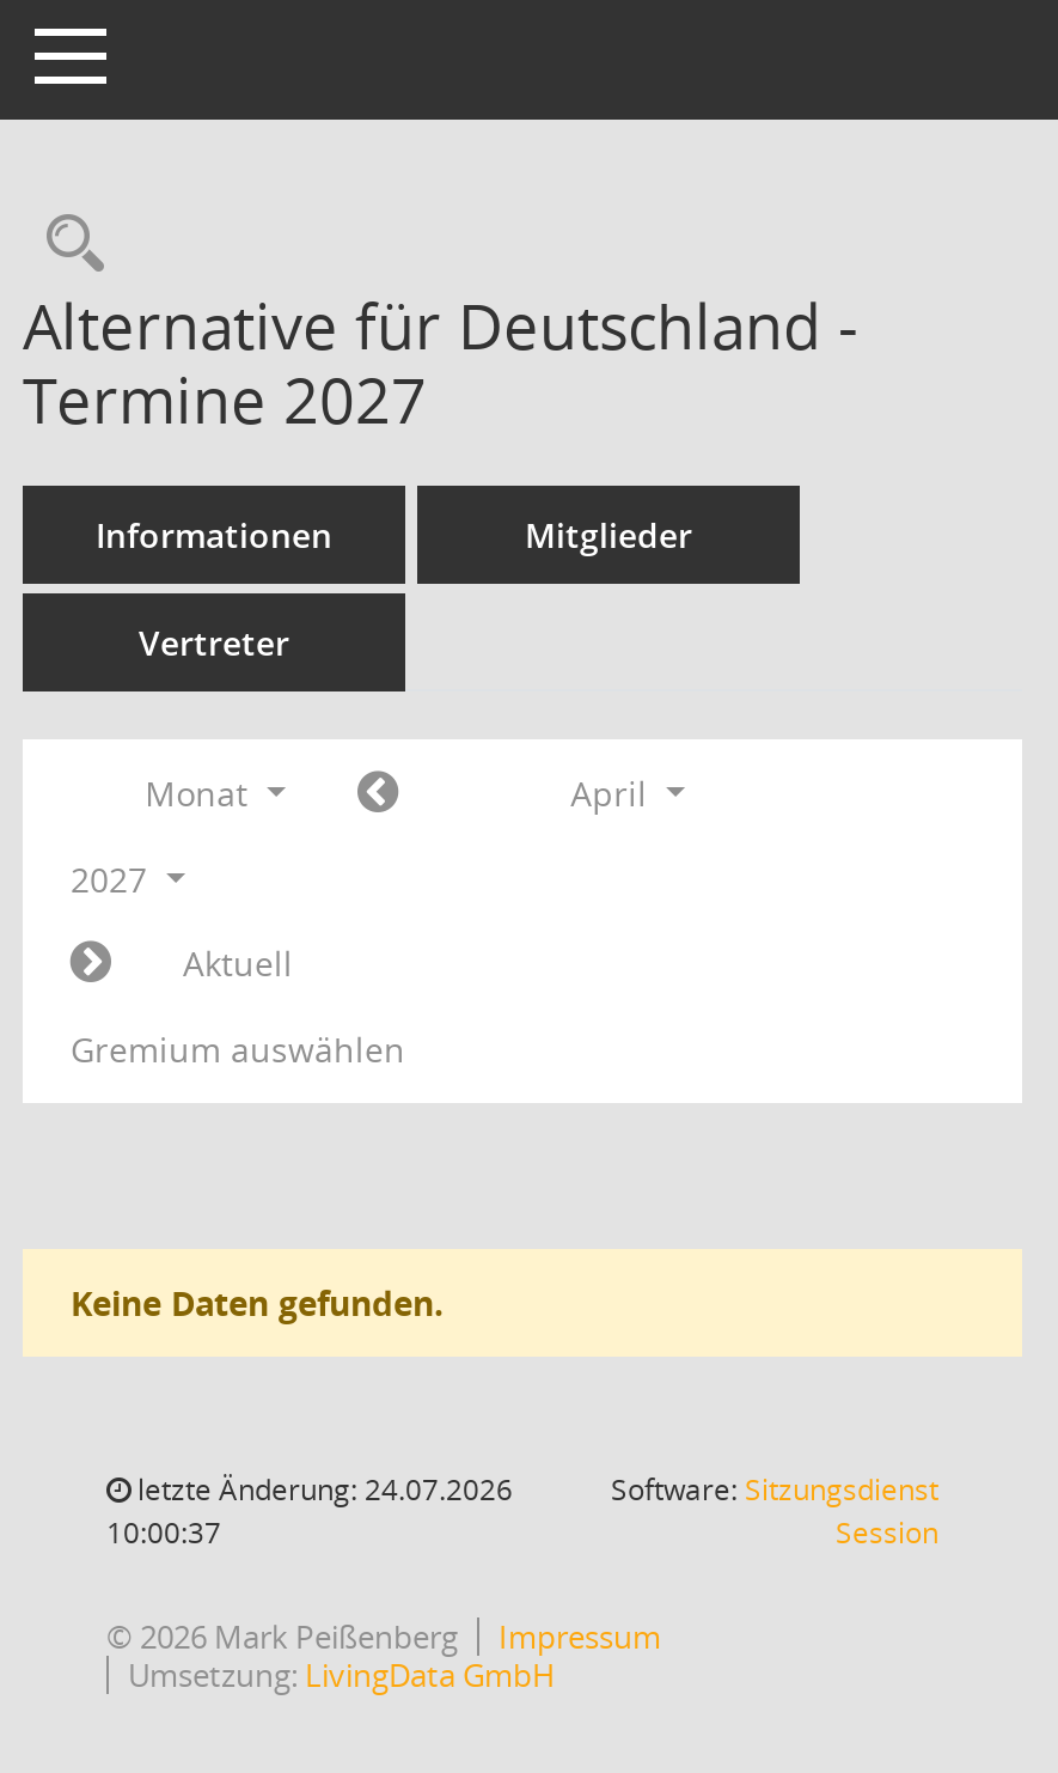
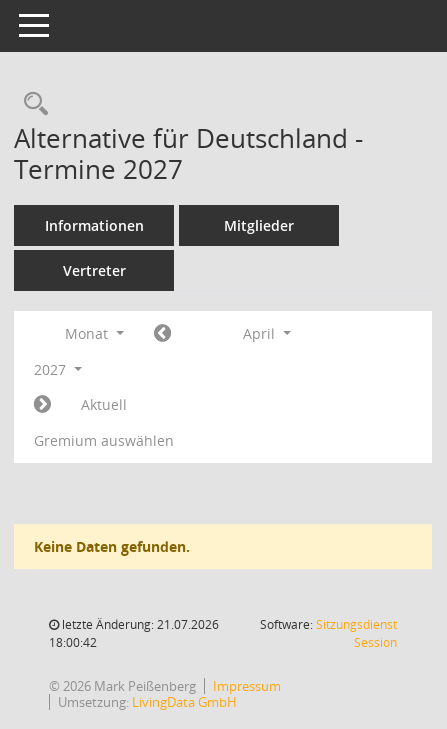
[130,1469,513,1510] letzte Änderung: 24.07.2026 -> [59,616,219,633] letzte Änderung: 21.07.2026
[106,1512,221,1553] 10:00:37 -> [49,634,97,651] 18:00:42

